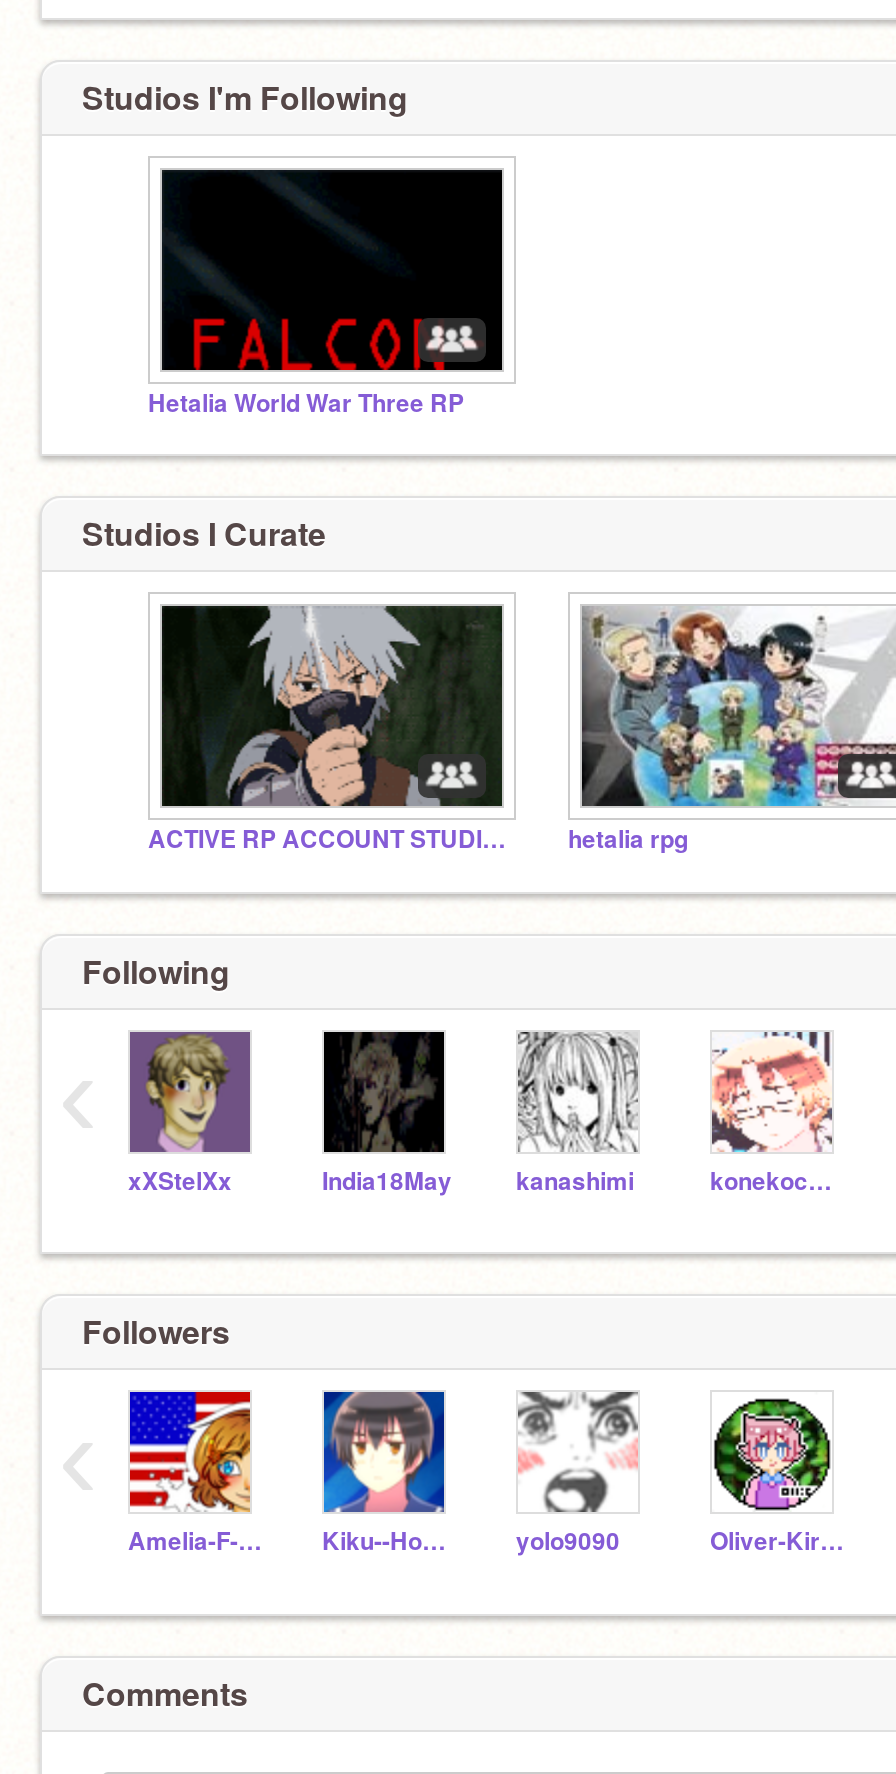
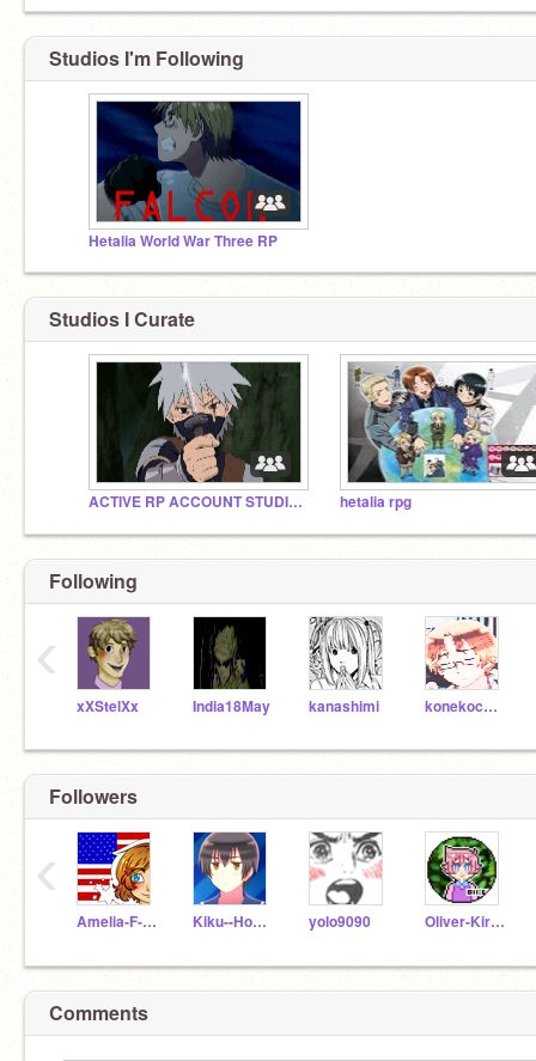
[162,170,502,372] [image] -> [96,102,300,222] [image]
[344,1032,436,1150] [image] -> [207,618,258,689] [image]

